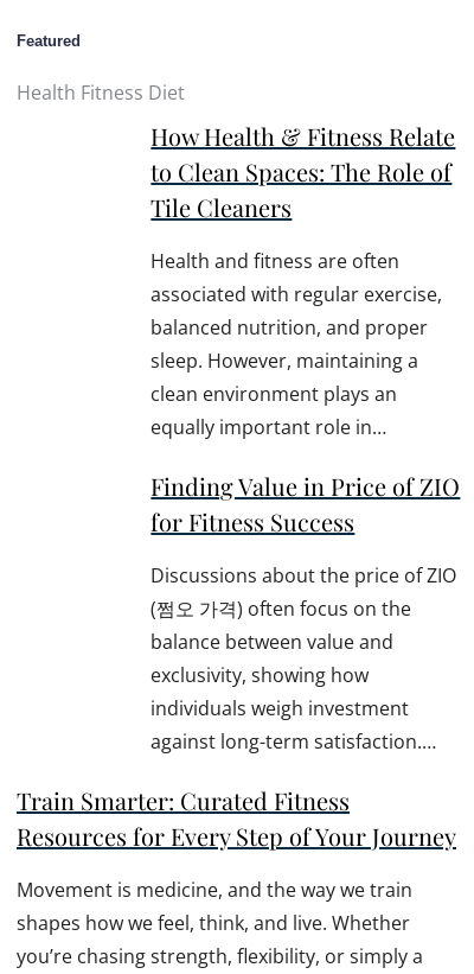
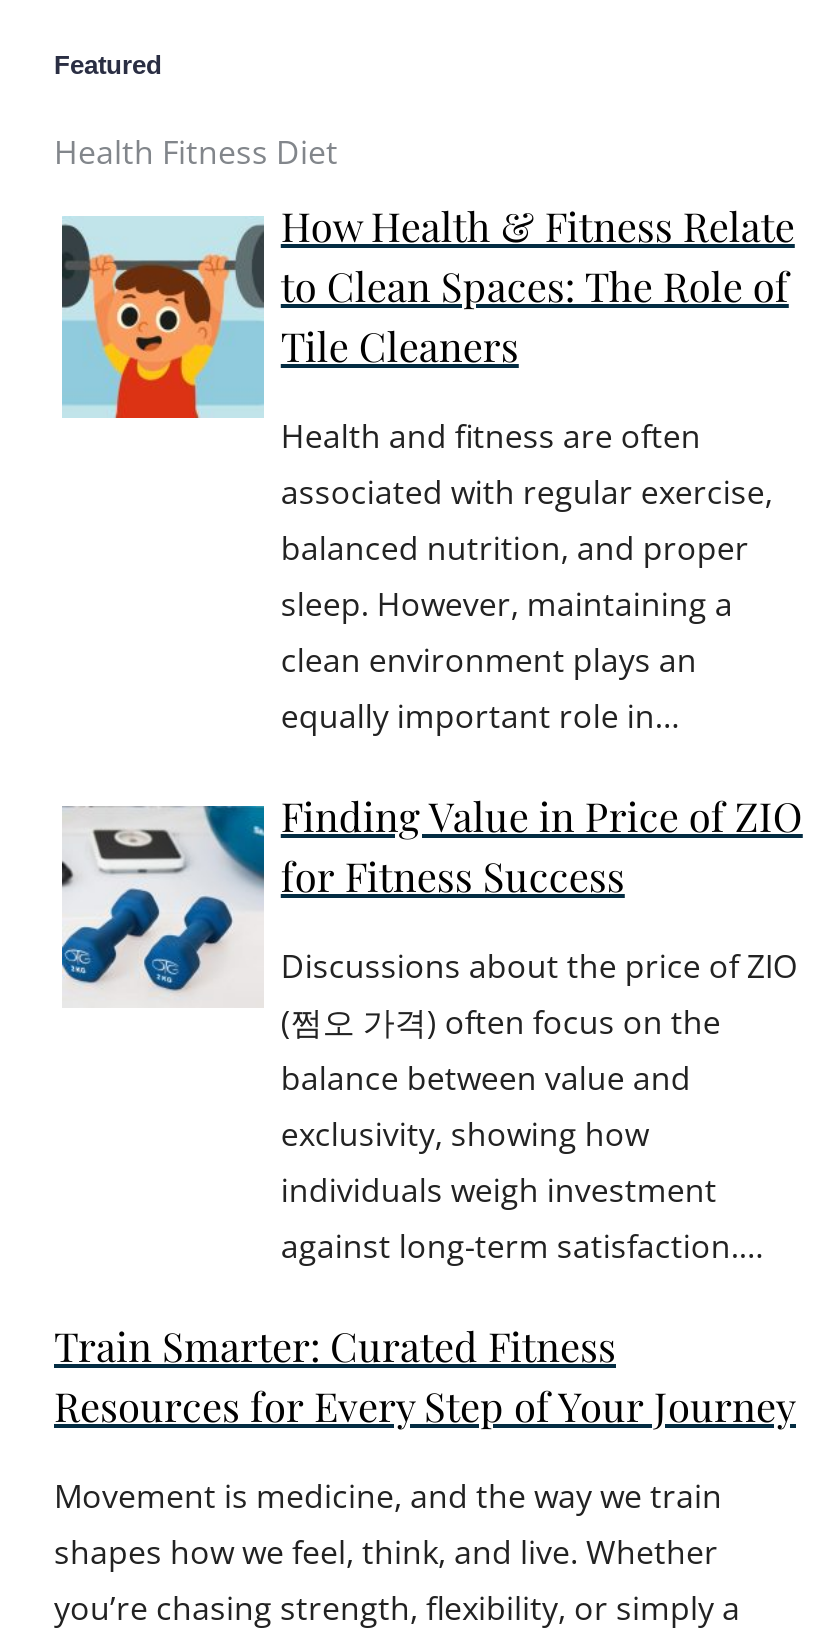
none -> [60,216,266,420] [image]
none -> [60,804,266,1006] [image]

